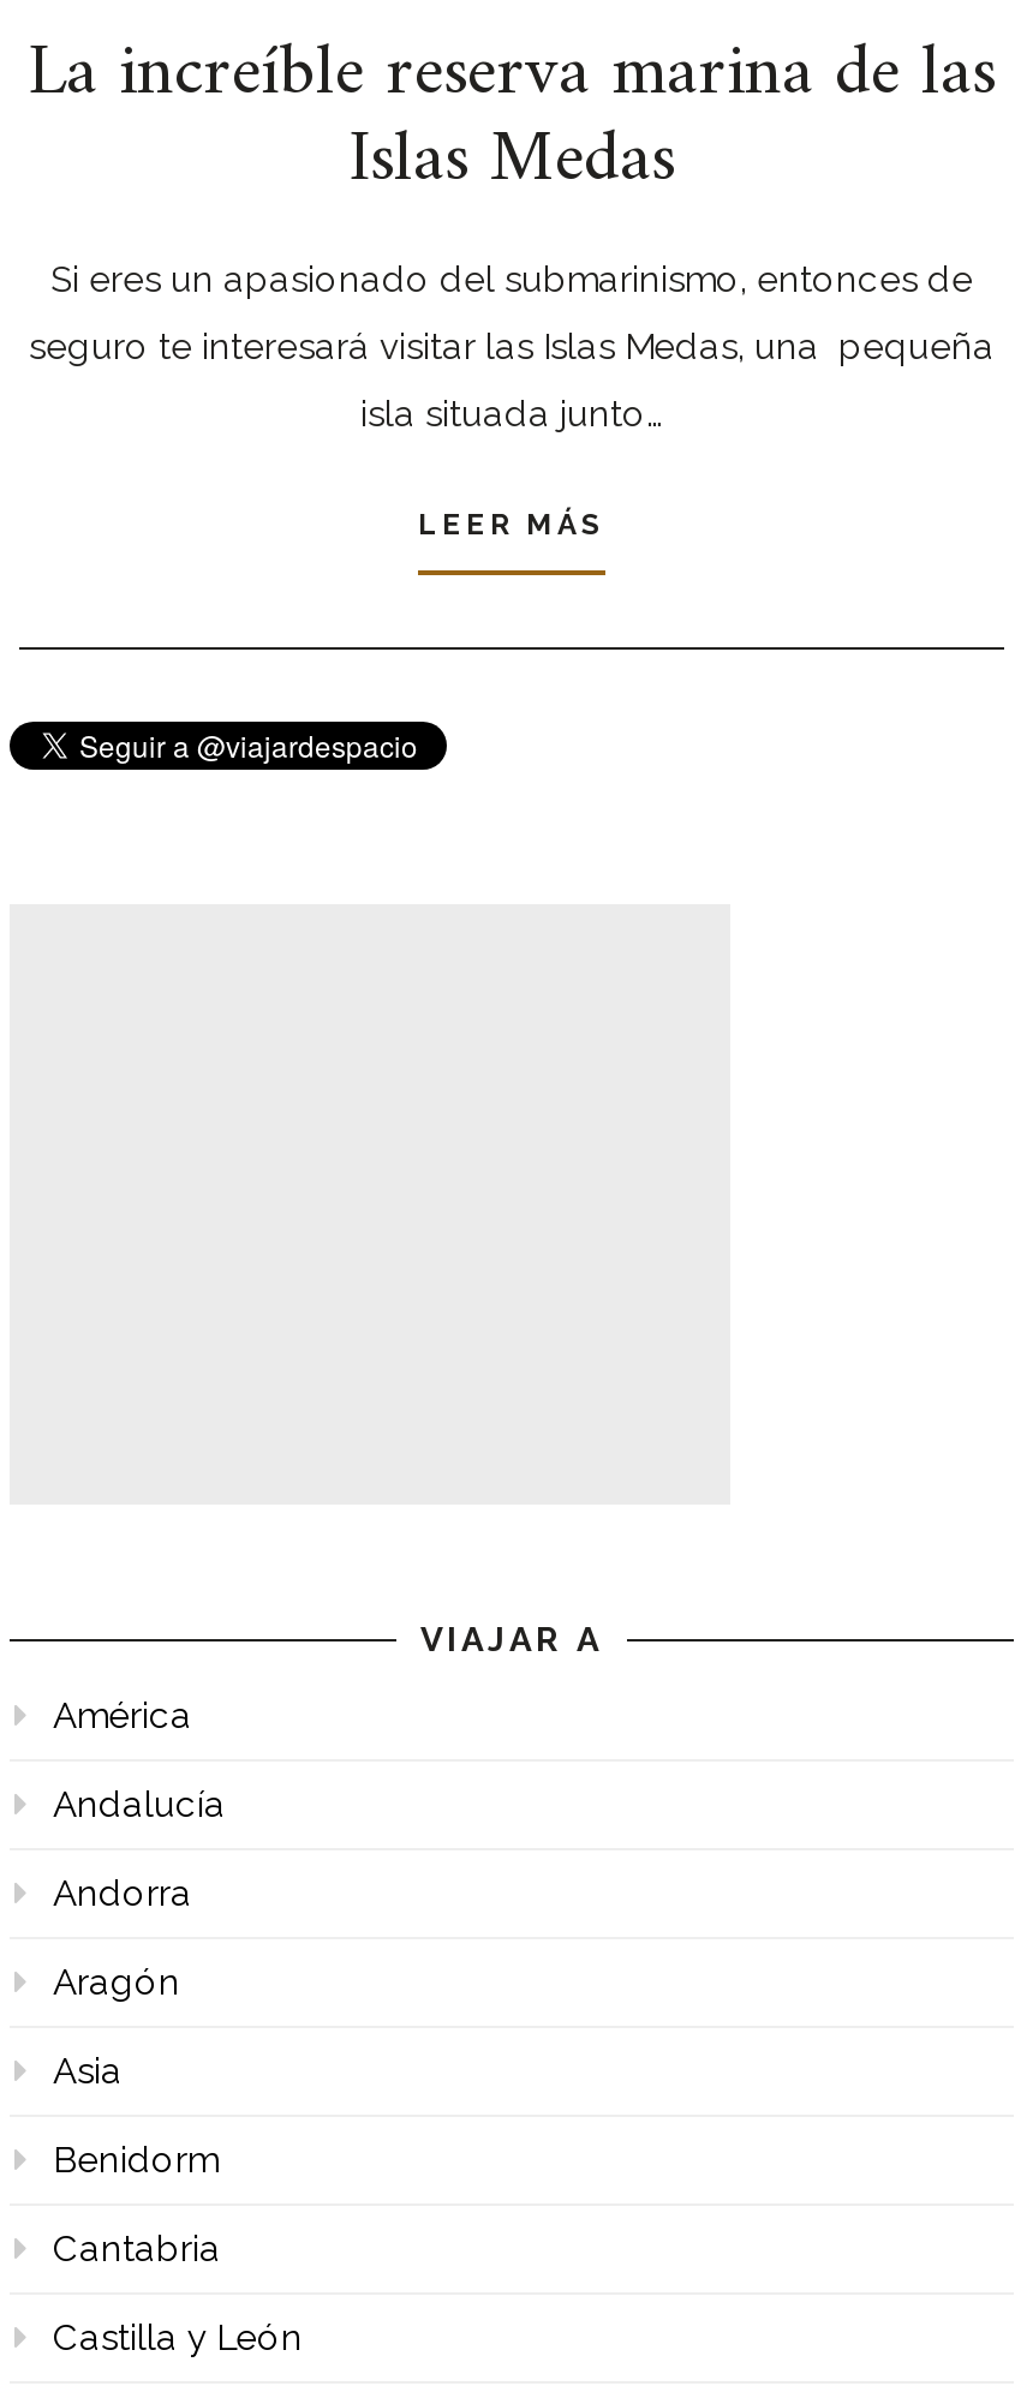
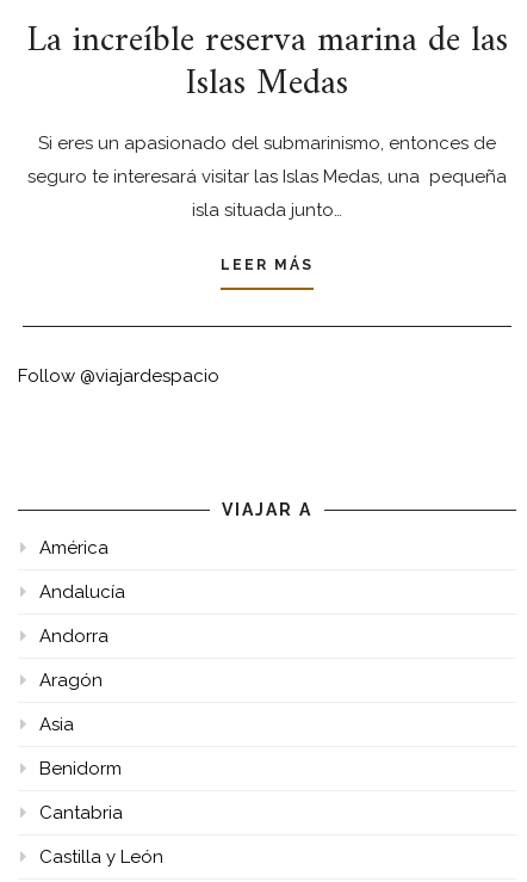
none -> [18,366,219,387] Follow @viajardespacio

